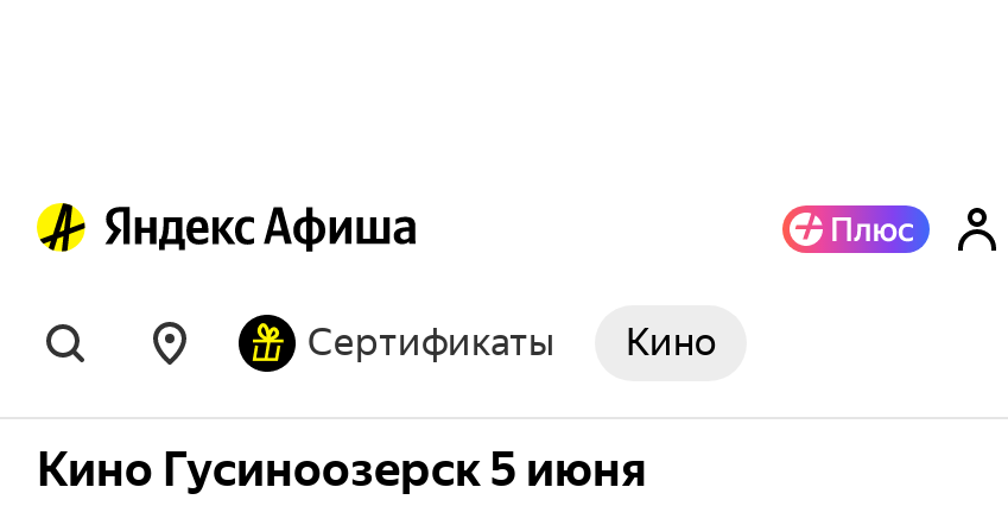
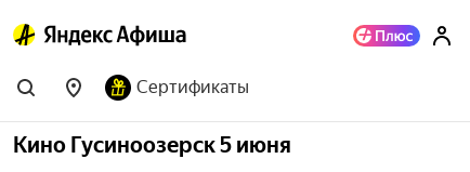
[626,320,716,365] Кино -> none

